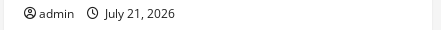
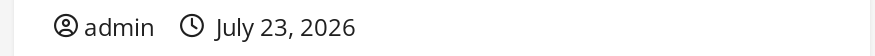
[39,5,175,22] admin July 21, 2026 -> [84,9,356,43] admin July 23, 2026

